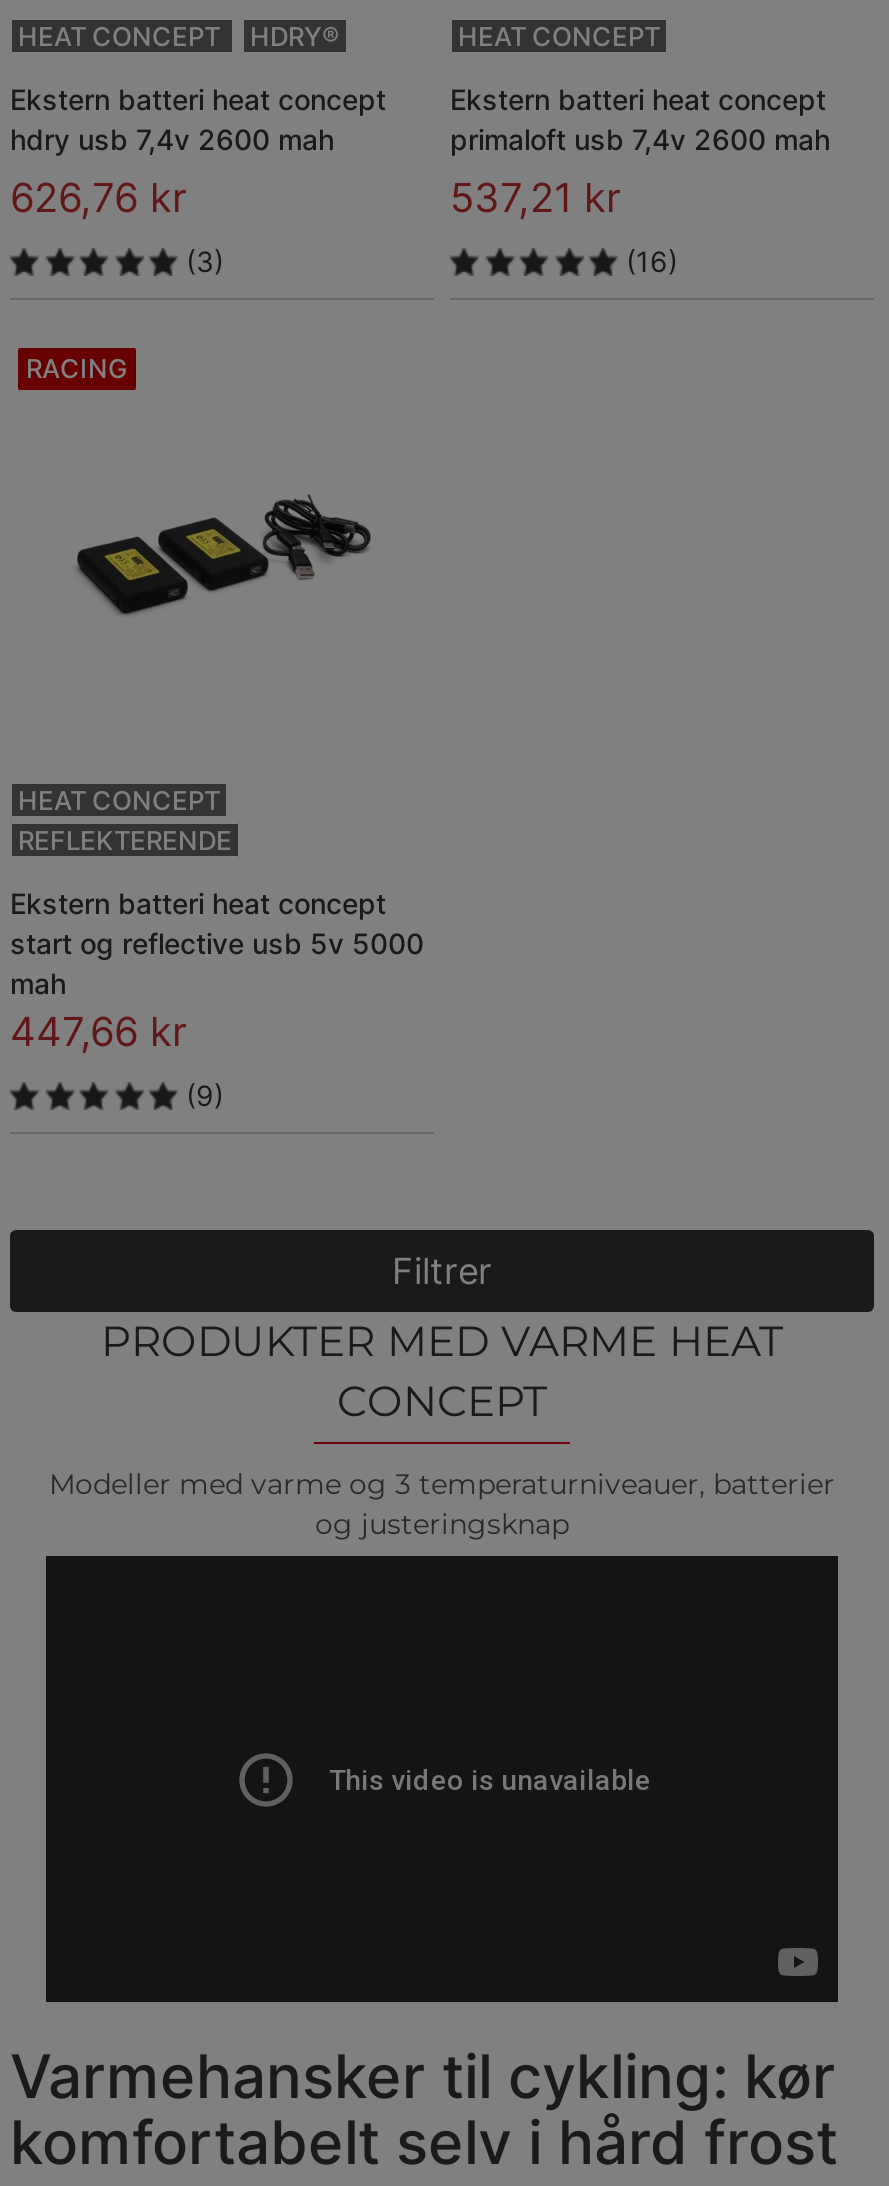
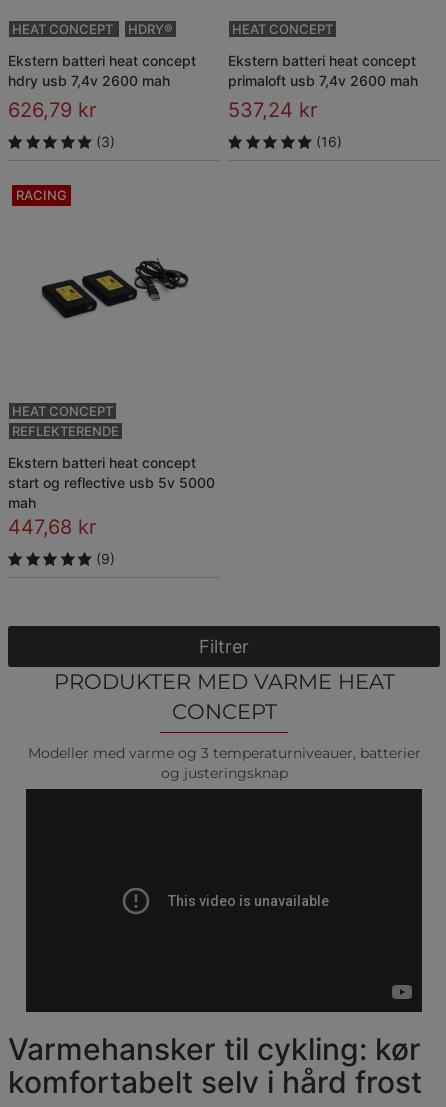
[10,174,186,222] 626,76 kr -> [8,98,96,122] 626,79 kr
[450,174,620,222] 537,21 kr -> [228,98,317,122] 537,24 kr
[10,1008,186,1056] 447,66 kr -> [8,515,96,539] 447,68 kr

